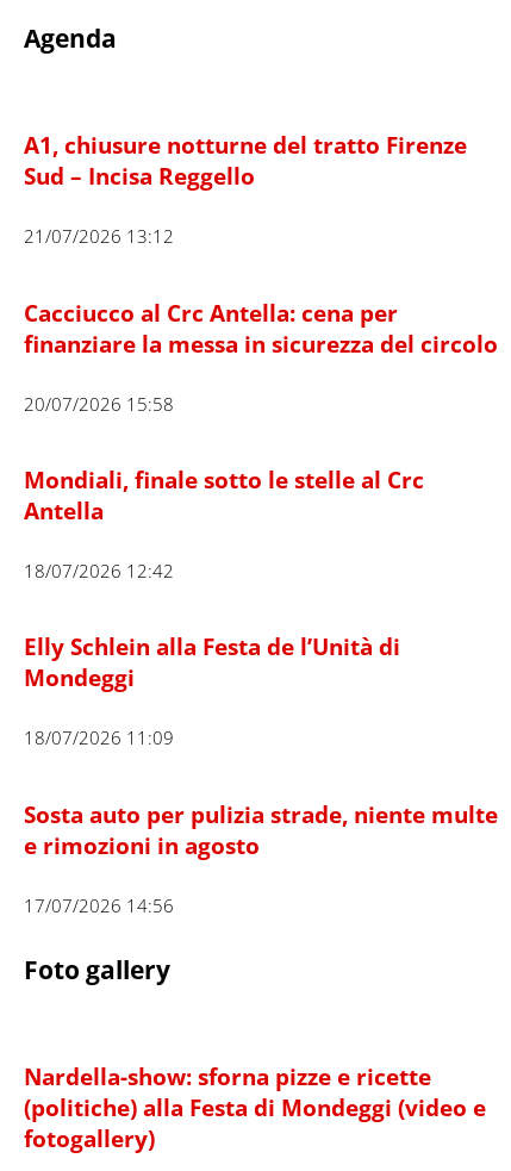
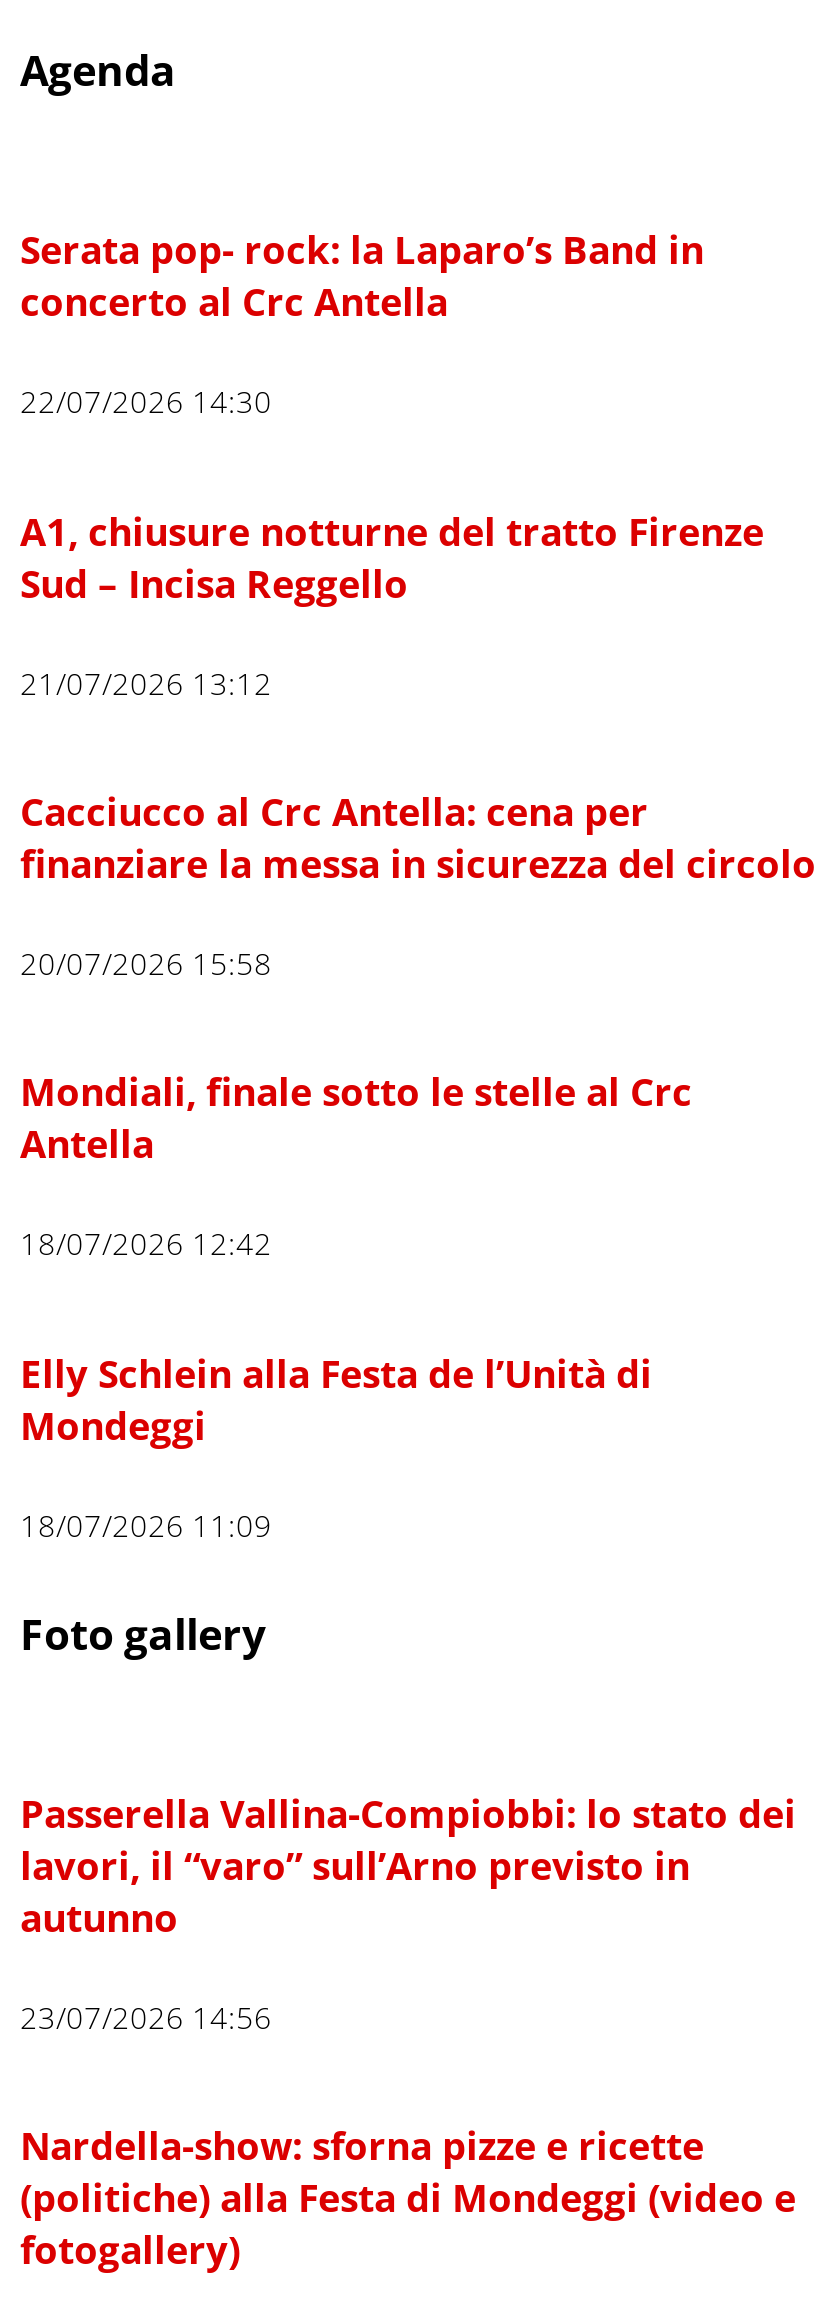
none -> [20,224,704,421] Serata pop- rock: la Laparo’s Band in | concerto al Crc Antella | 22/07/2026 14:30
[24,799,498,916] Sosta auto per pulizia strade, niente multe | e rimozioni in agosto | 17/07/2026 14:56 -> none
none -> [20,1787,796,2036] Passerella Vallina-Compiobbi: lo stato dei | lavori, il “varo” sull’Arno previsto in | autunno | 23/07/2026 14:56

